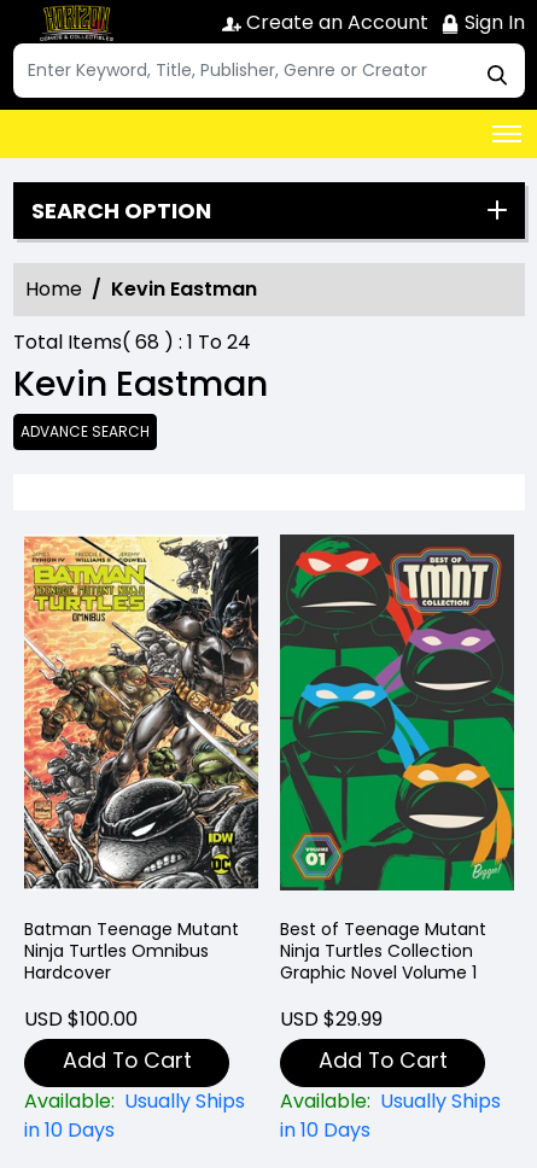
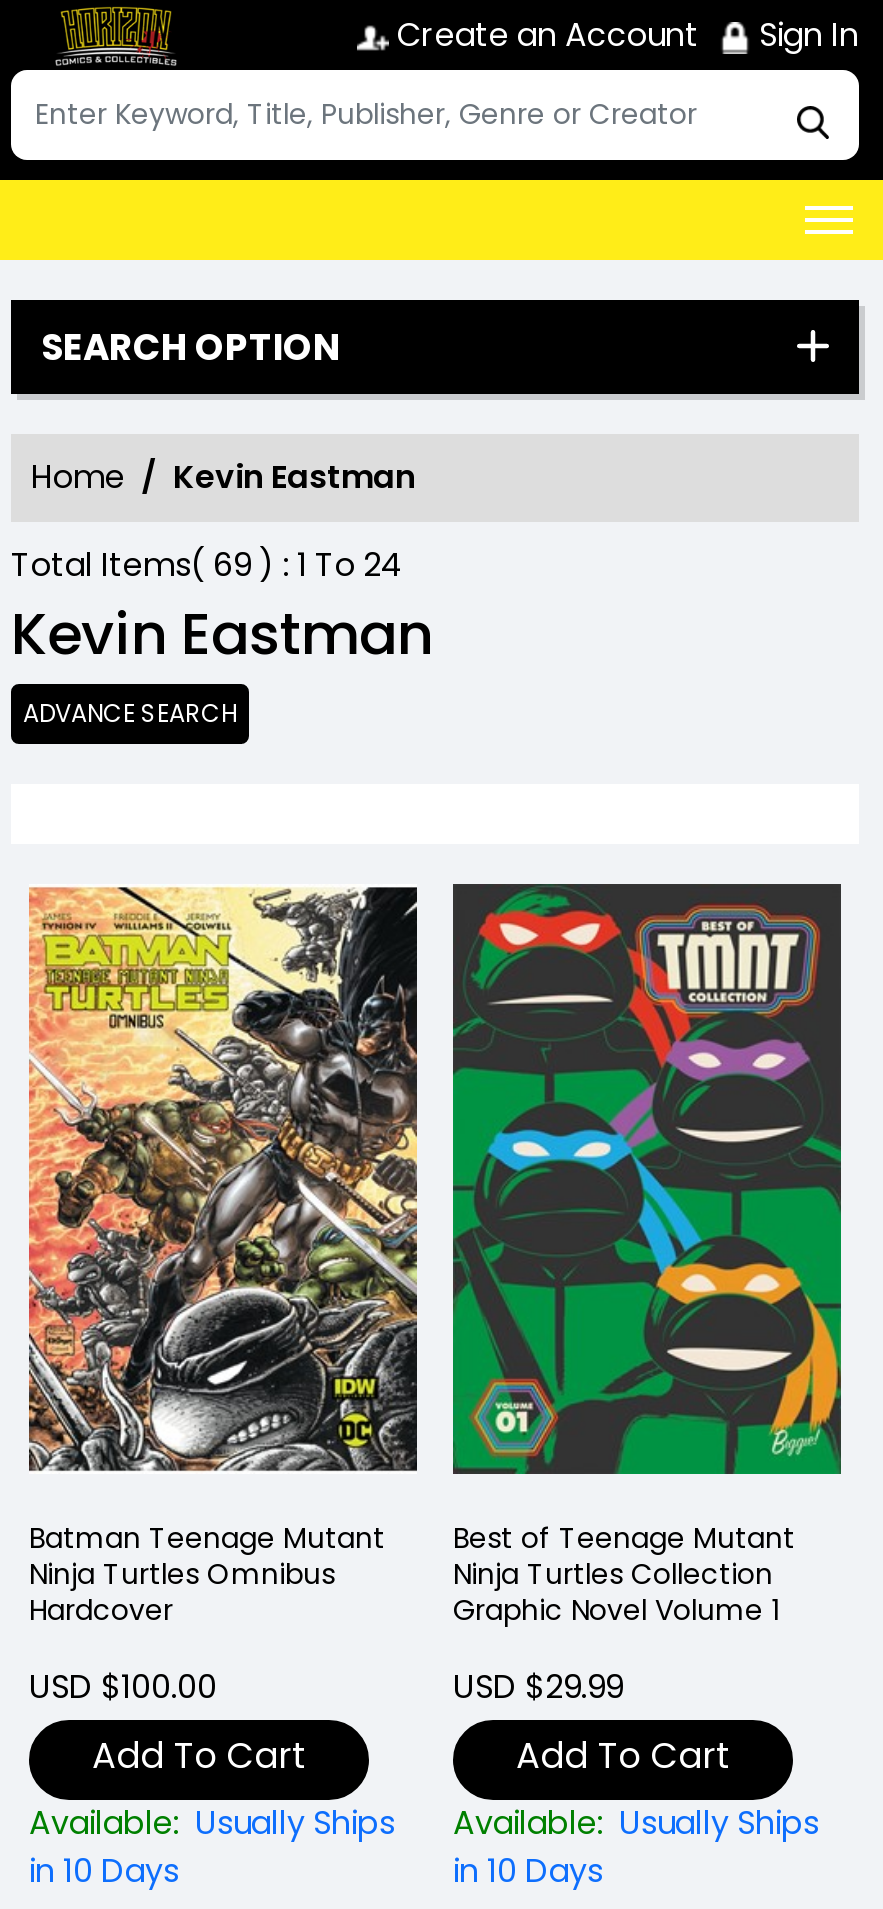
[13,328,251,356] Total Items(68) : 1 To 24 -> [11,542,403,588] Total Items(69) : 1 To 24

